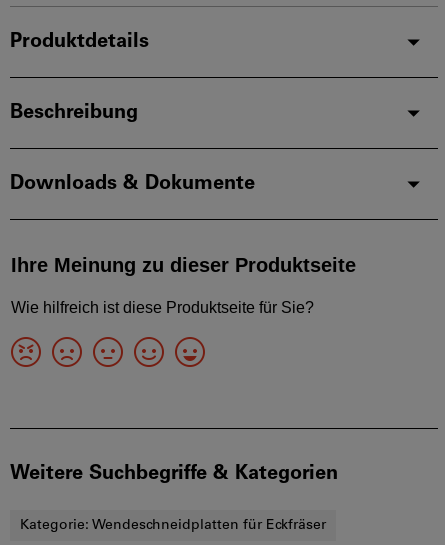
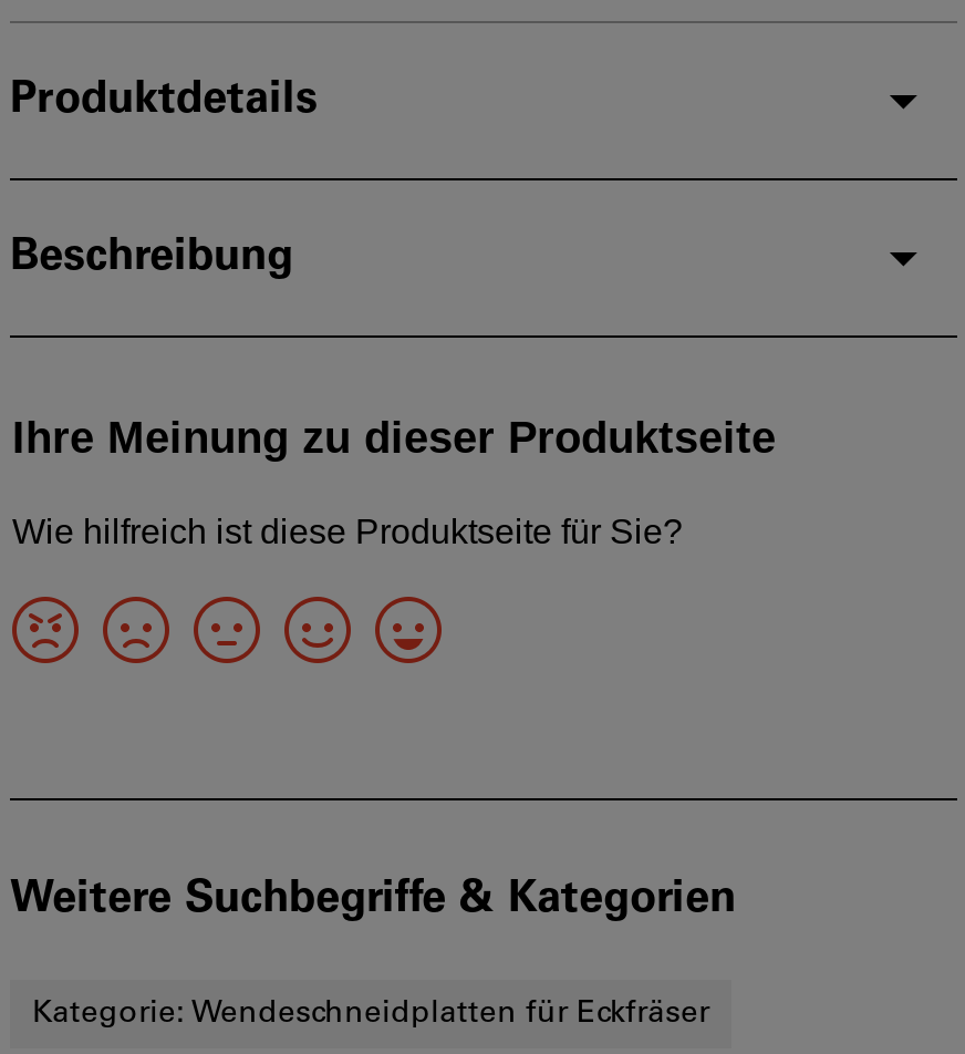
[10,174,255,194] Downloads & Dokumente -> none

